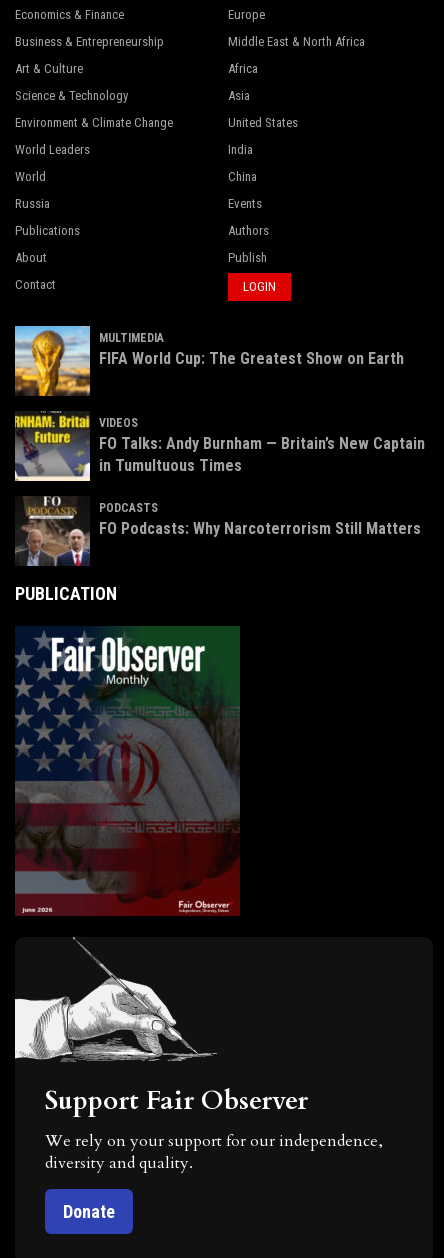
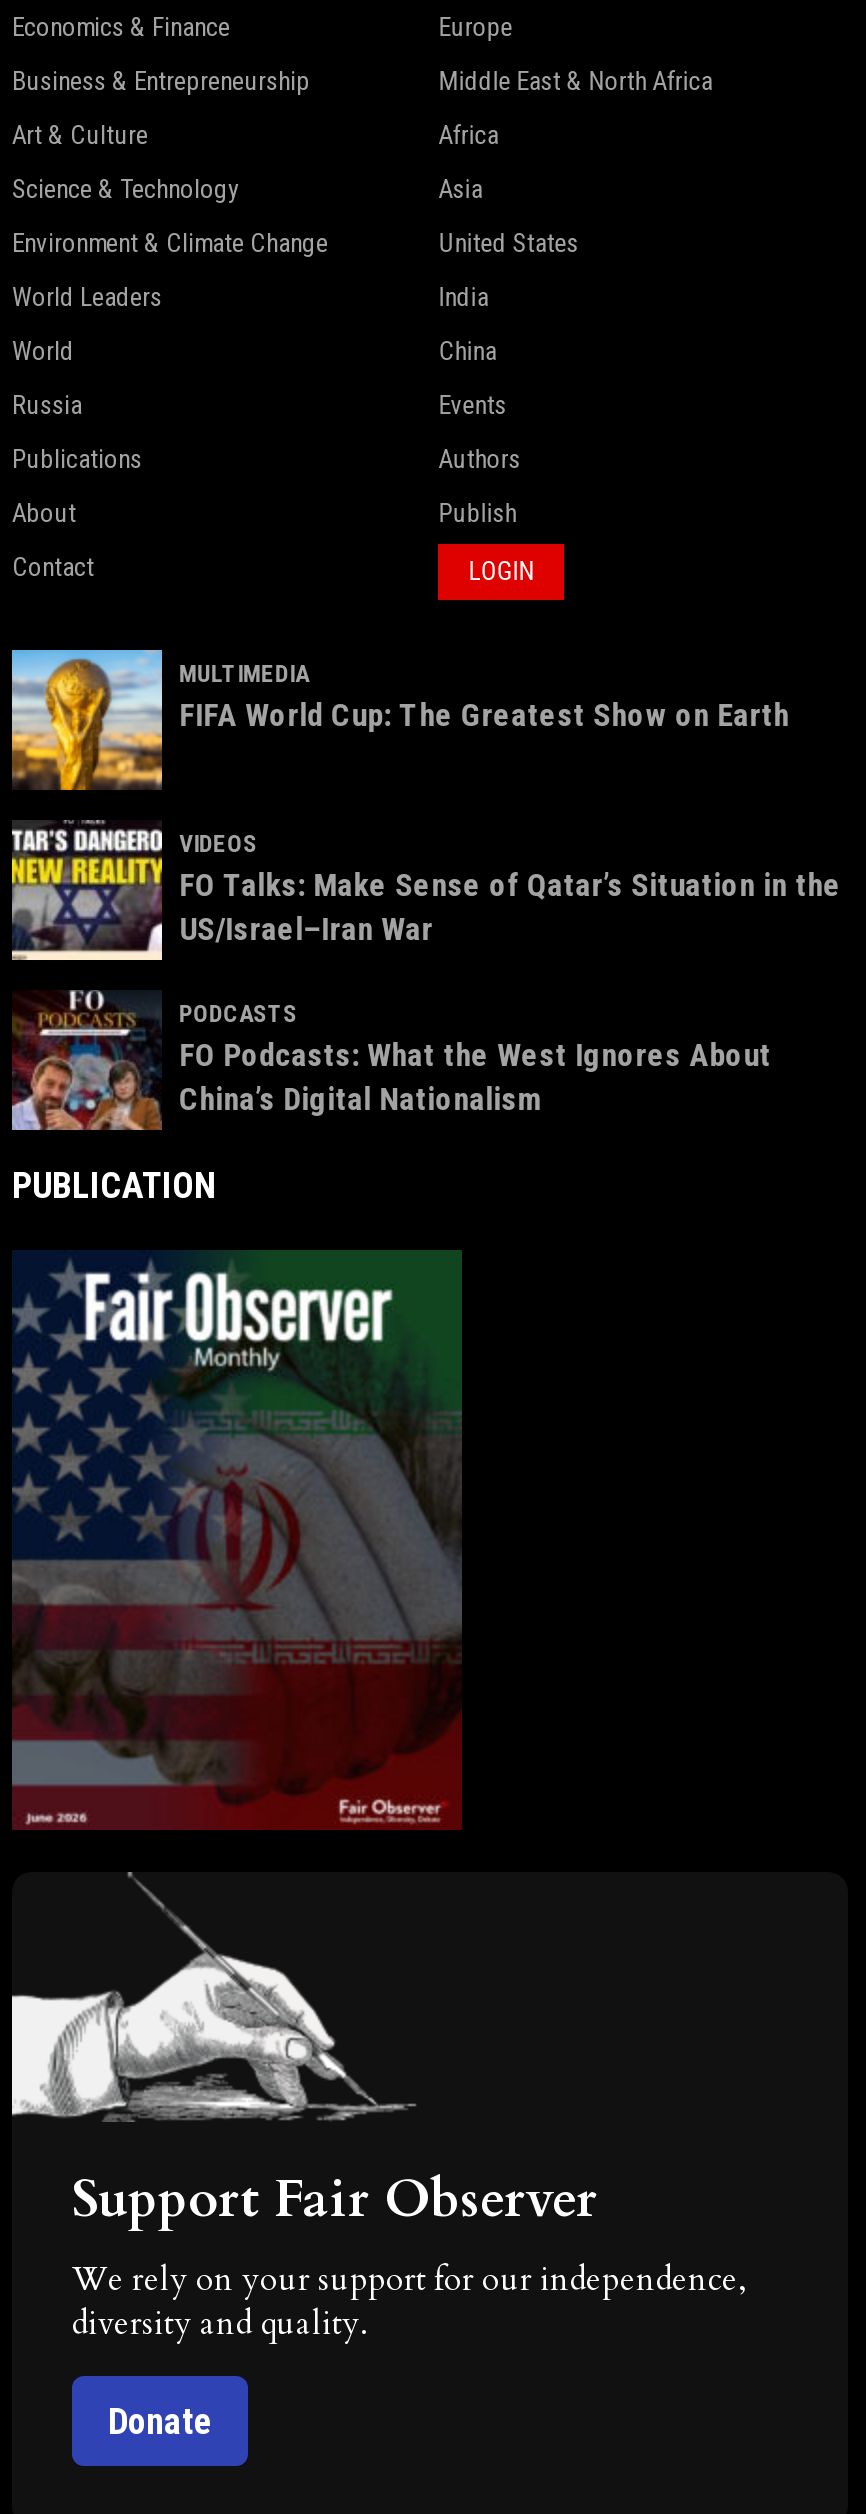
[14,415,425,479] [image] | FO Talks: Andy Burnham — Britain’s New Captain | in Tumultuous Times -> [10,826,841,960] [image] | FO Talks: Make Sense of Qatar’s Situation in the | US/Israel–Iran War
[15,496,421,567] [image] | FO Podcasts: Why Narcoterrorism Still Matters -> [10,992,771,1132] [image] | FO Podcasts: What the West Ignores About | China’s Digital Nationalism

